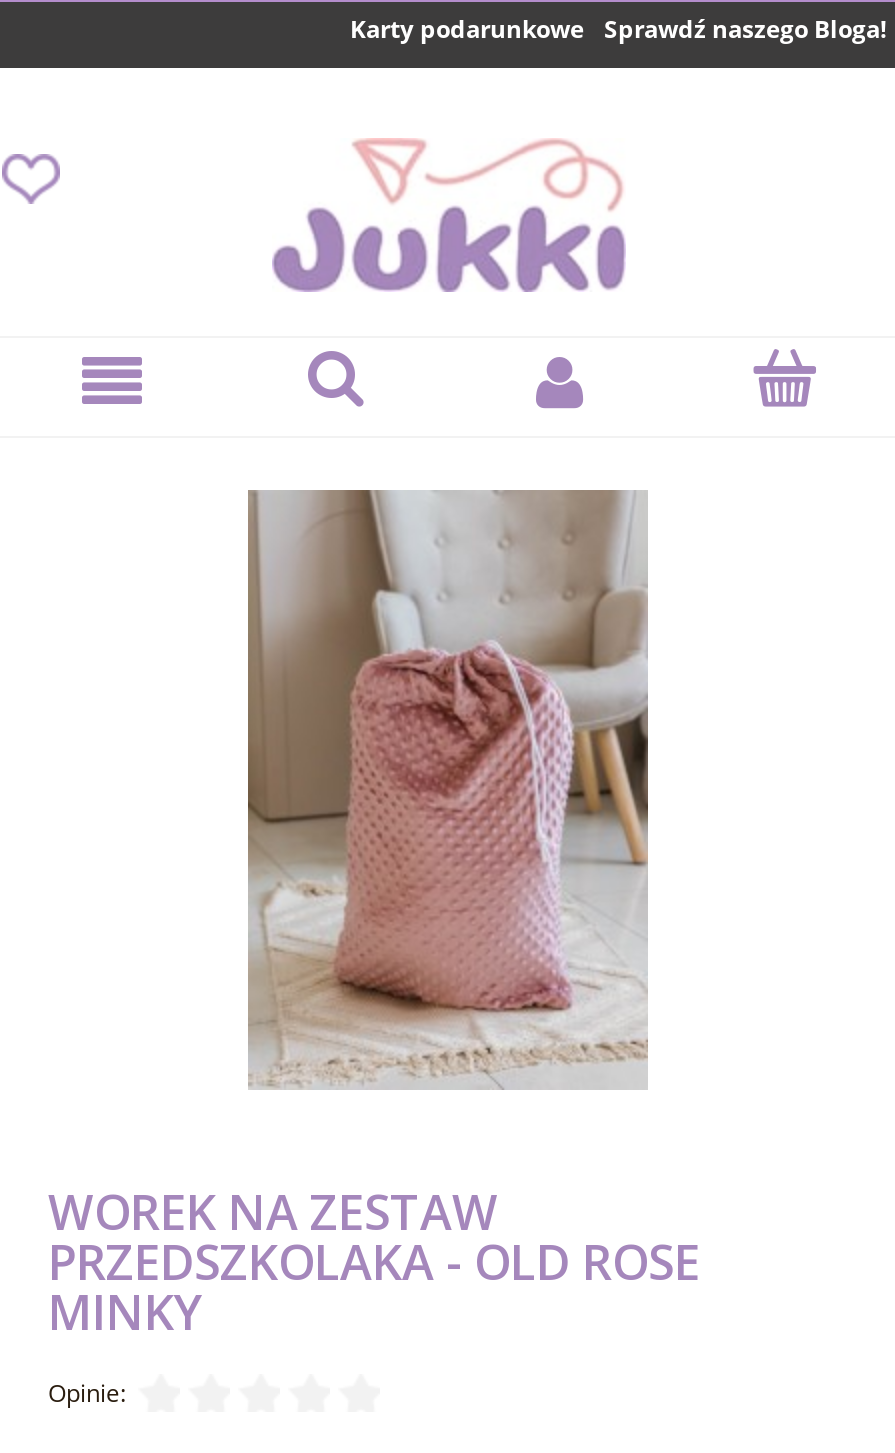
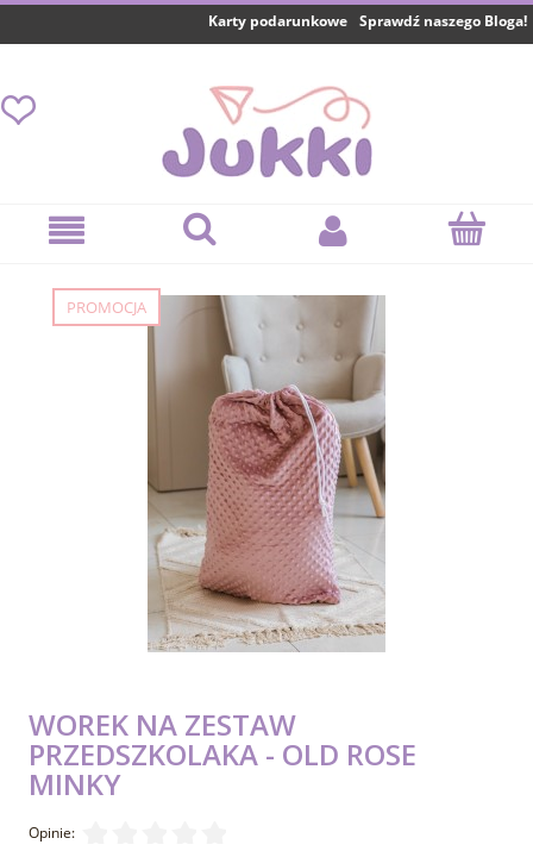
none -> [67,296,146,318] PROMOCJA

